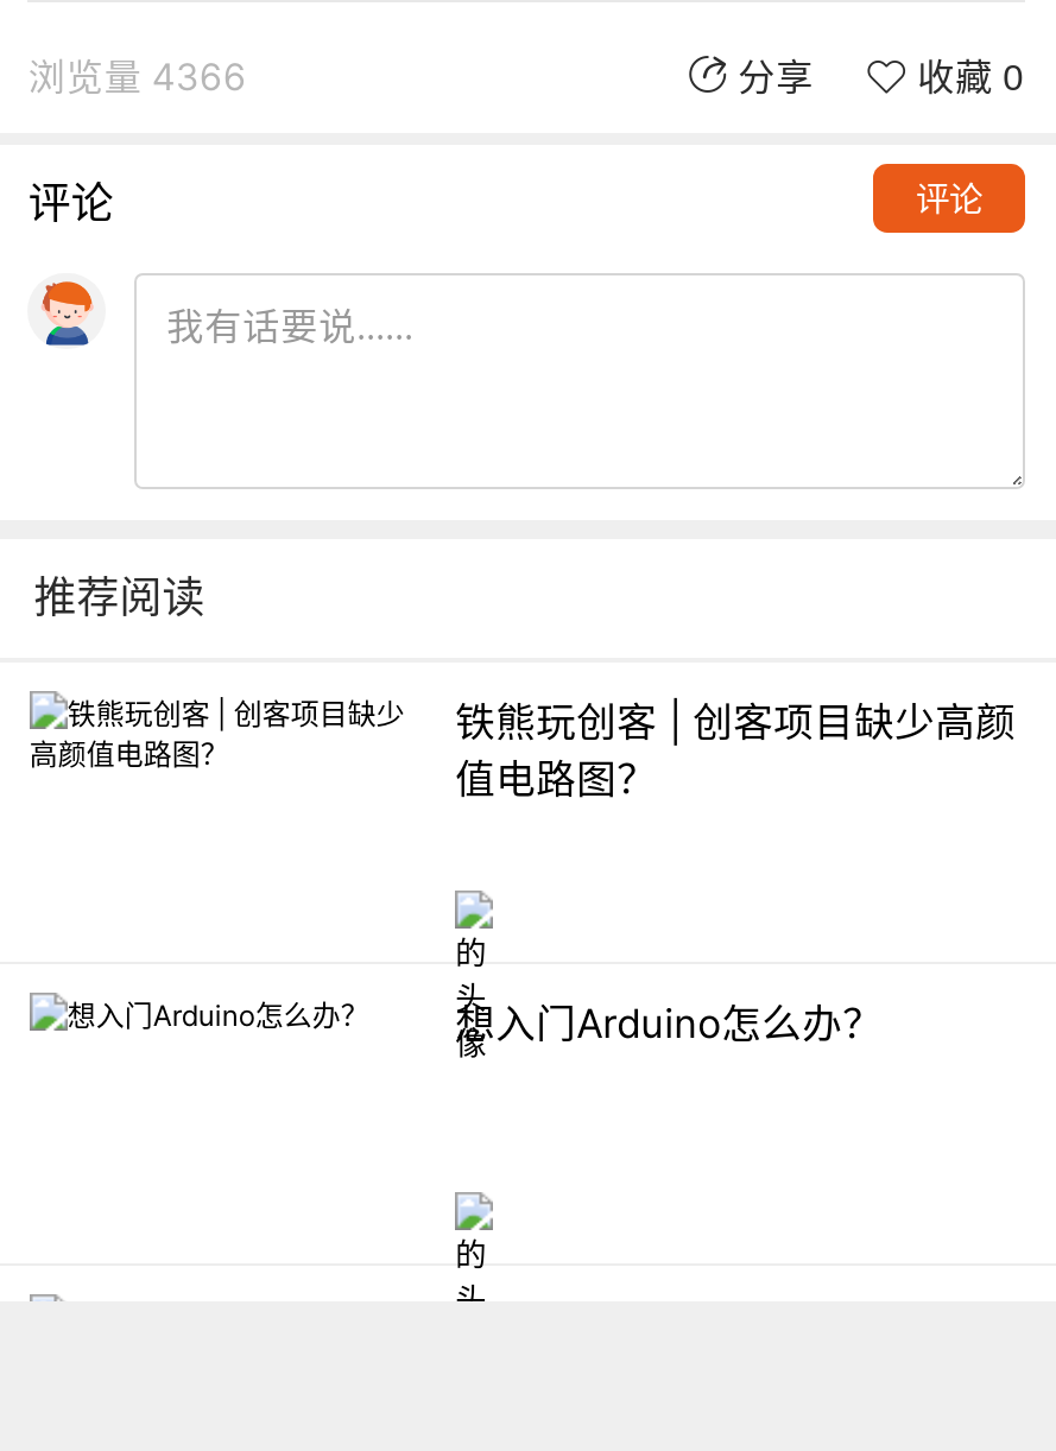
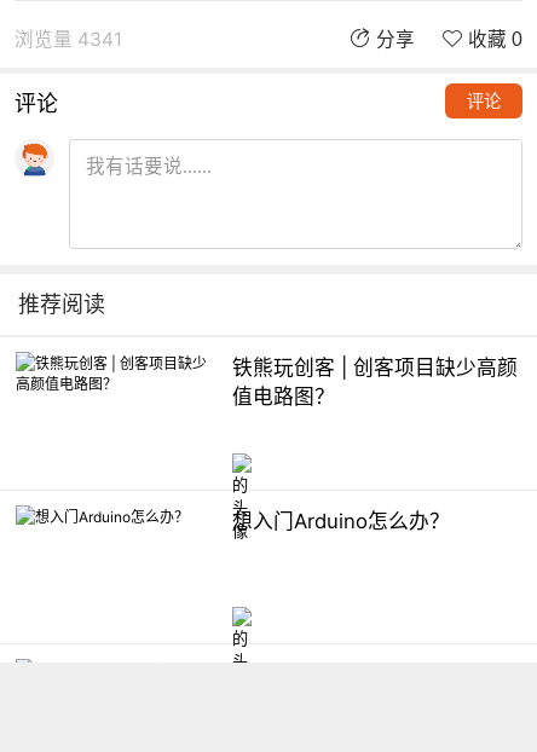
[28,55,247,100] 浏览量 4366 -> [15,28,123,51] 浏览量 4341

